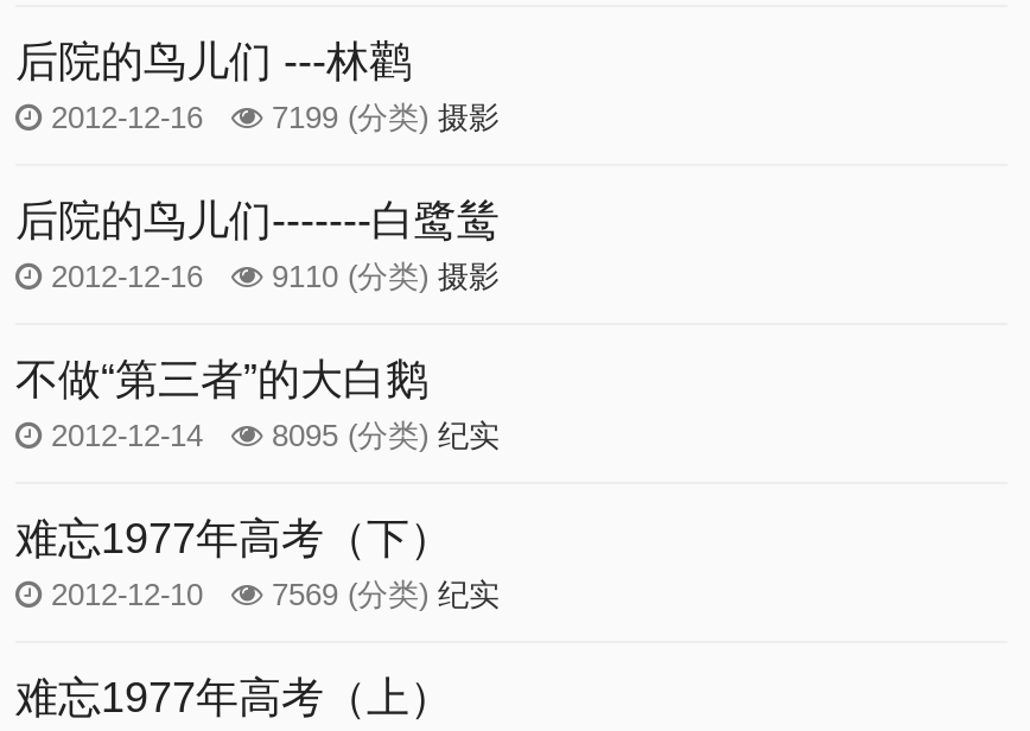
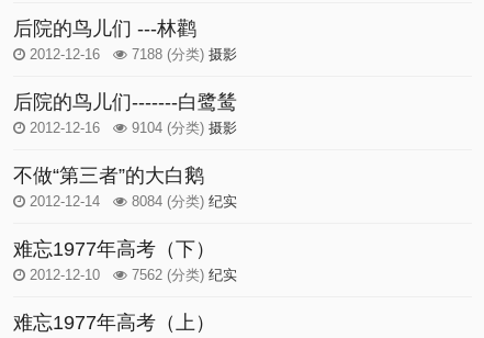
[42,100,500,135] 2012-12-16 7199 (分类)摄影 -> [25,46,237,63] 2012-12-16 7188 (分类)摄影
[42,259,500,294] 2012-12-16 9110 (分类)摄影 -> [25,120,237,136] 2012-12-16 9104 (分类)摄影
[42,418,500,453] 2012-12-14 8095 (分类)纪实 -> [25,193,237,210] 2012-12-14 8084 (分类)纪实
[42,577,500,612] 2012-12-10 7569 (分类)纪实 -> [25,267,237,283] 2012-12-10 7562 (分类)纪实

